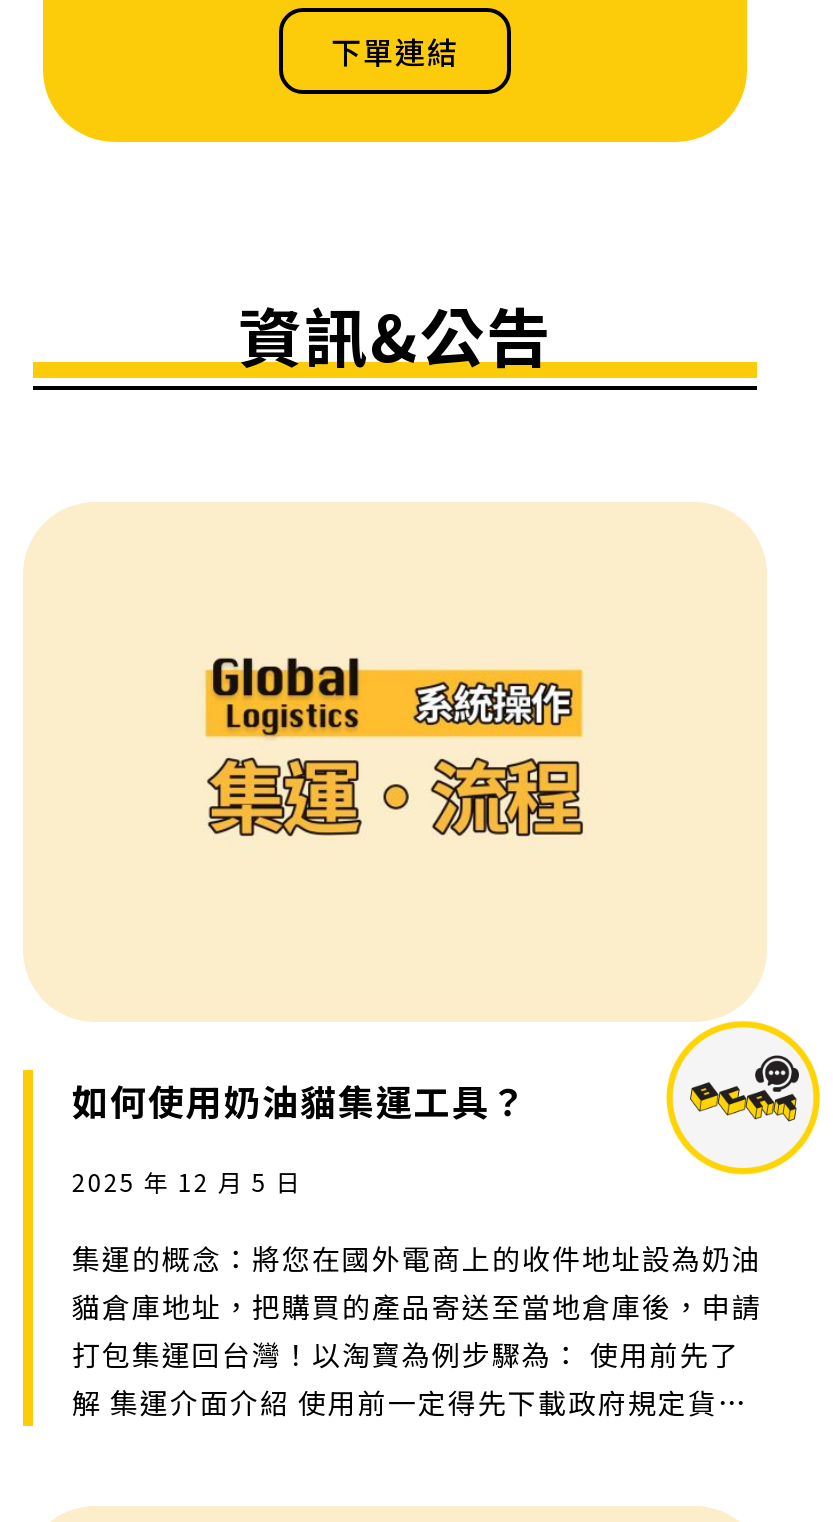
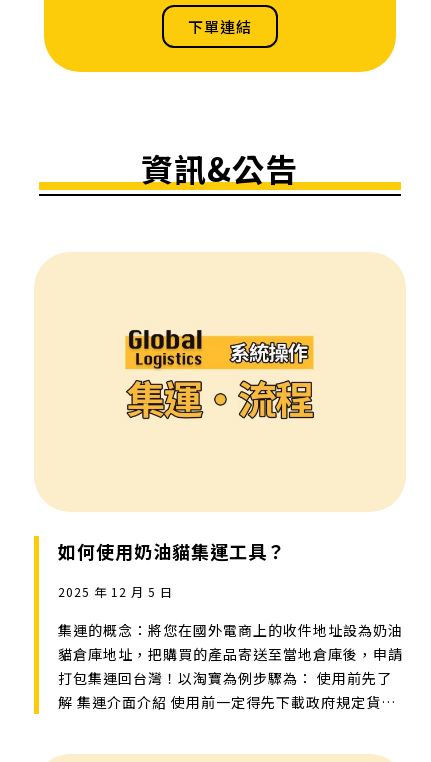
[665,1018,823,1176] [image] -> none

